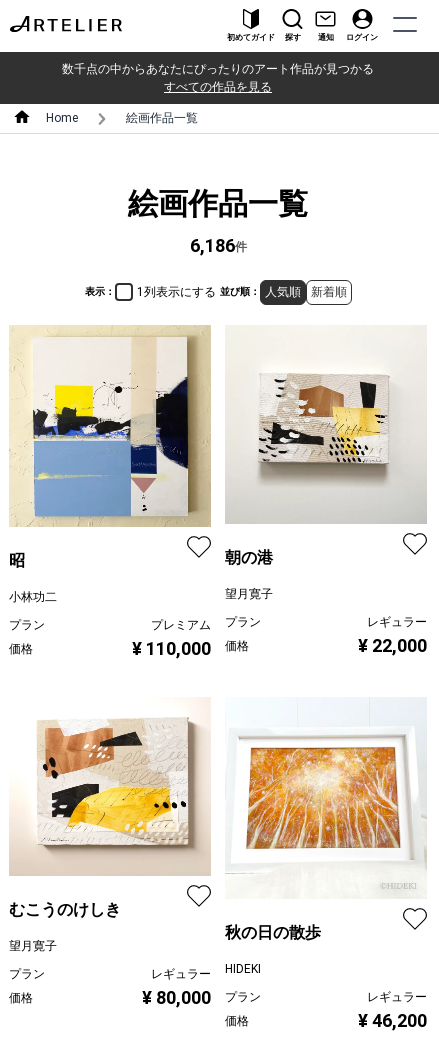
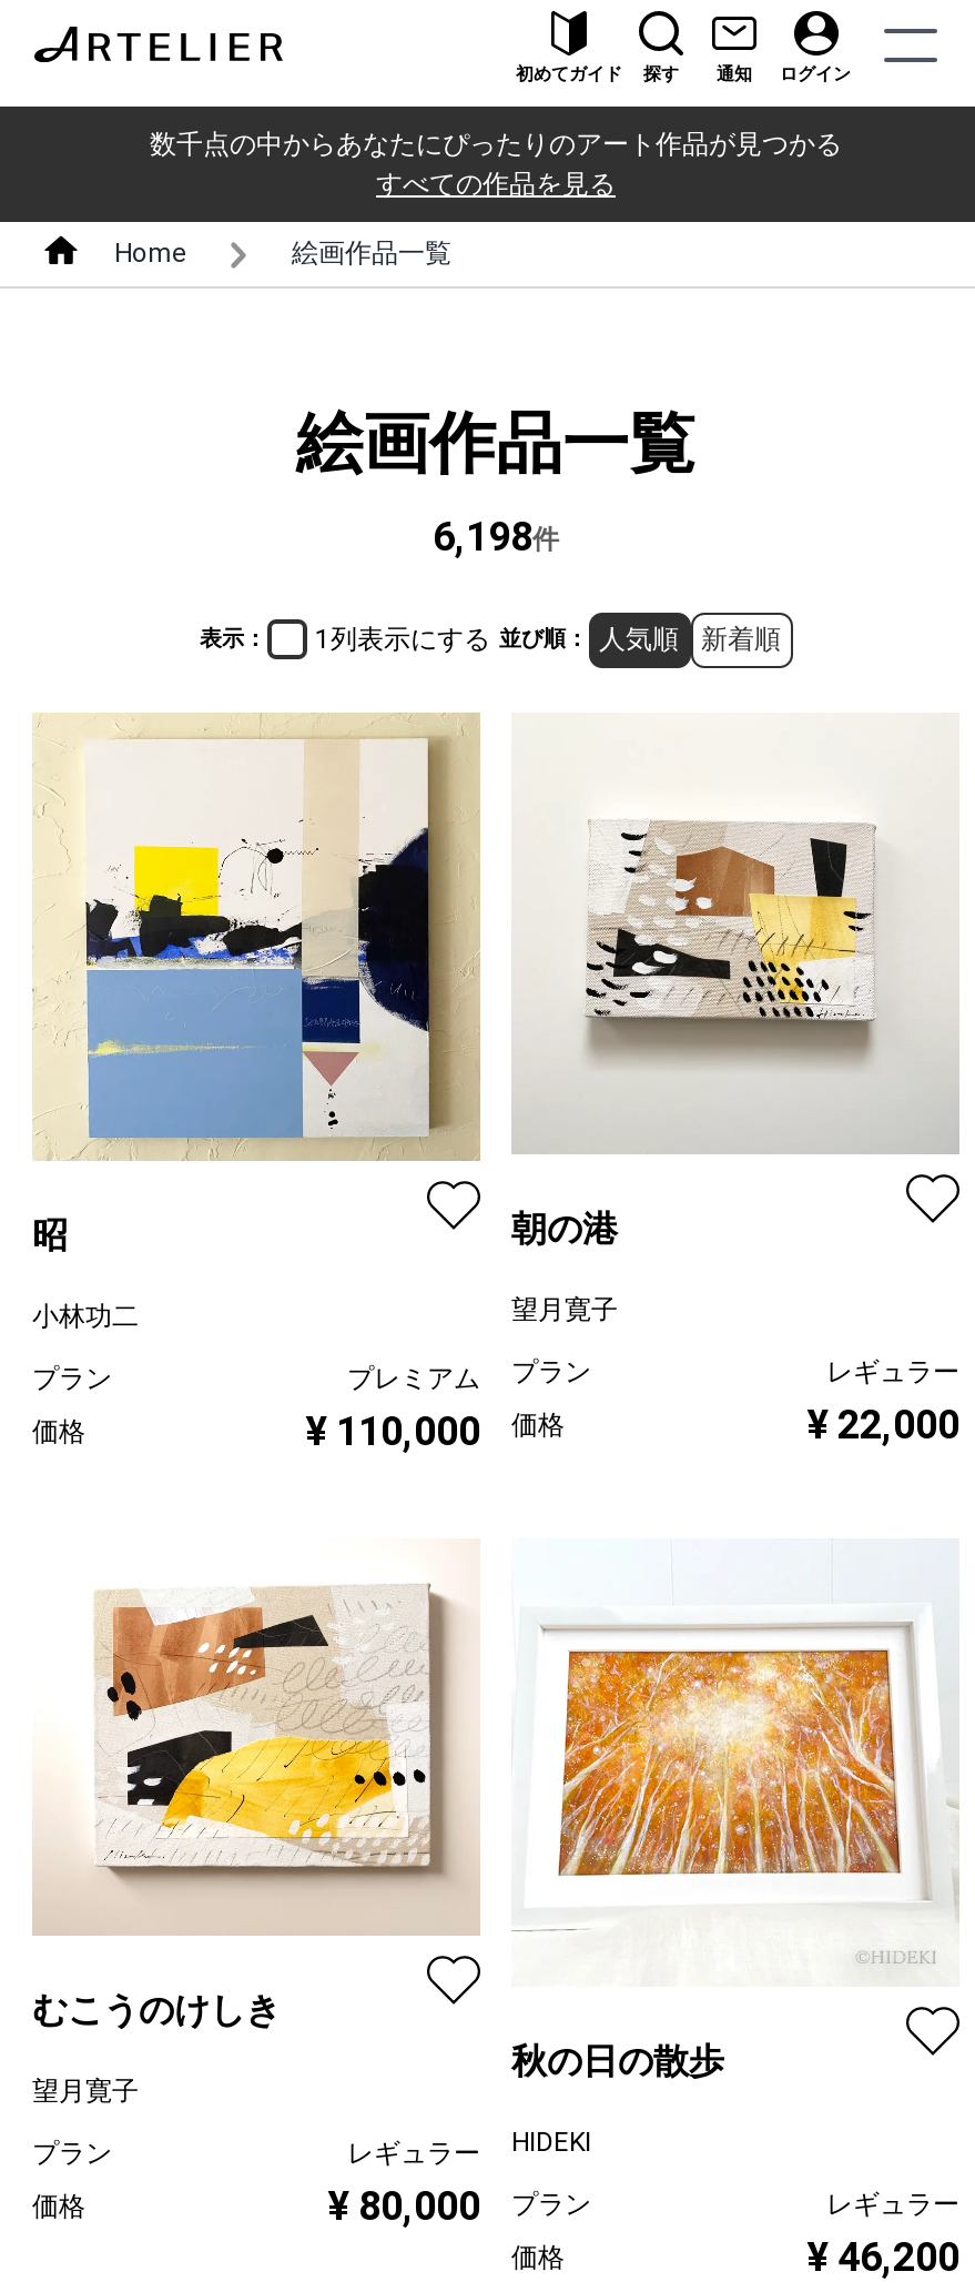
[189,235,246,256] 6,186件 -> [433,512,559,559] 6,198件

